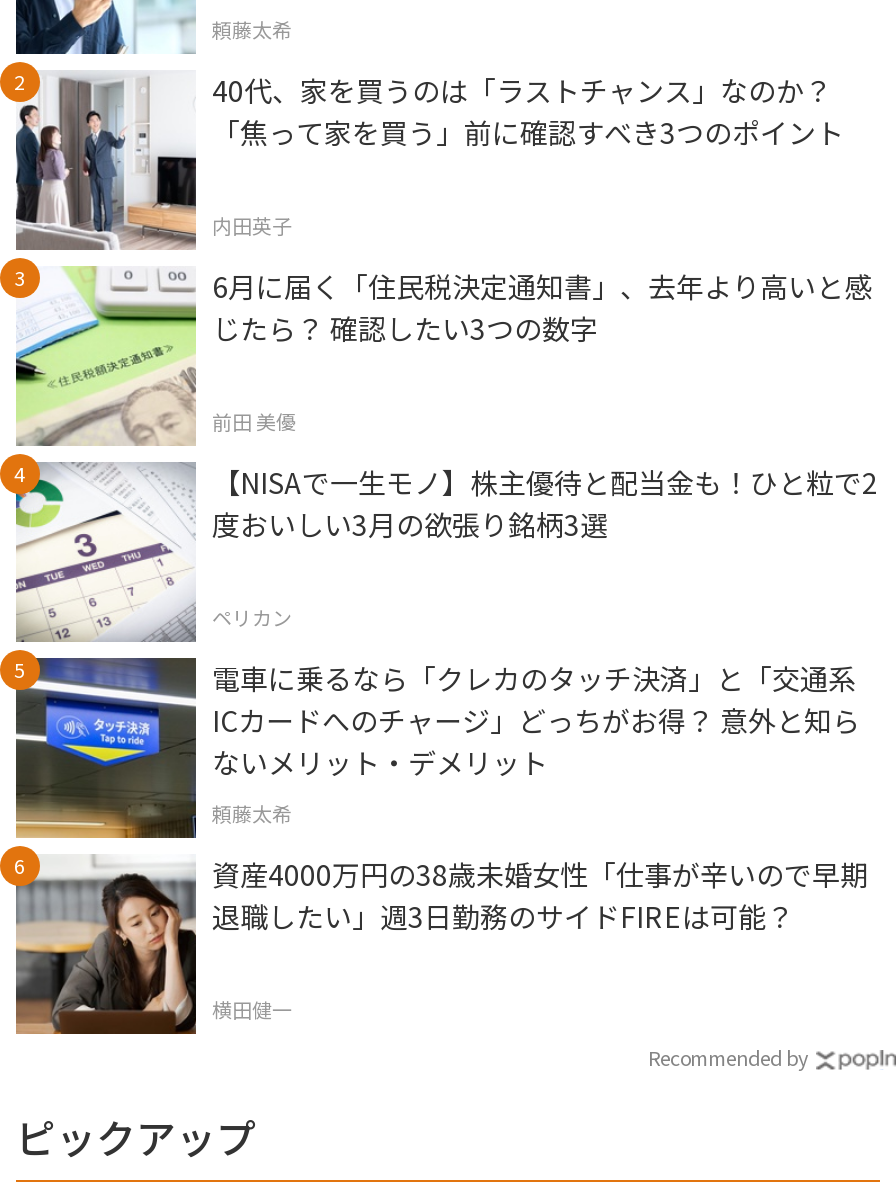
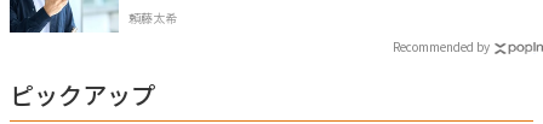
[6,60,878,1036] [image] | 40代、家を買うのは「ラストチャンス」なのか？ | 「焦って家を買う」前に確認すべき3つのポイント | 内田英子 | 6月に届く「住民税決定通知書」、去年より高いと感 | じたら？ 確認したい3つの数字 | 前田 美優 | 【NISAで一生モノ】株主優待と配当金も！ひと粒で2 | 度おいしい3月の欲張り銘柄3選 | ペリカン | 電車に乗るなら「クレカのタッチ決済」と「交通系 | ICカードへのチャージ」どっちがお得？ 意外と知ら | ないメリット・デメリット | 頼藤太希 | 資産4000万円の38歳未婚女性「仕事が辛いので早期 | 退職したい」週3日勤務のサイドFIREは可能？ | 横田健一 -> none

